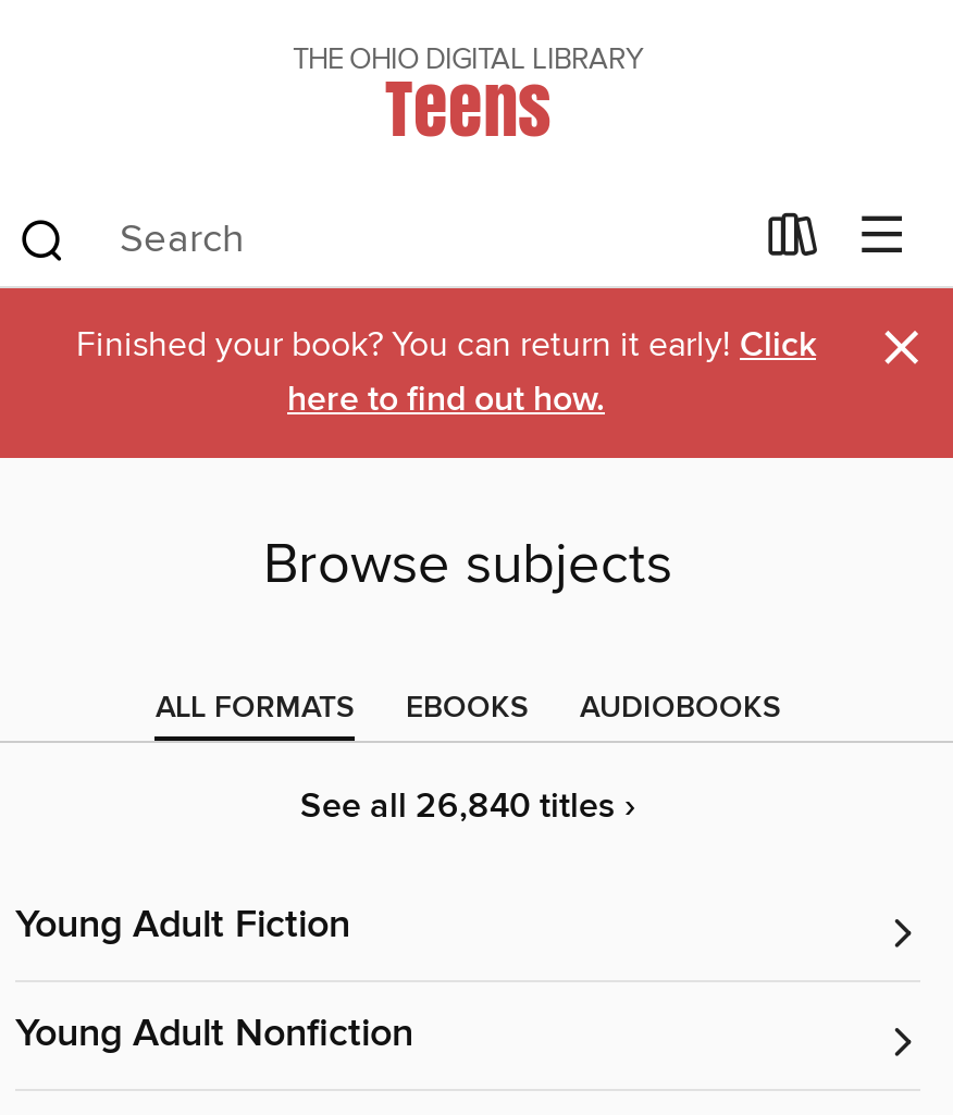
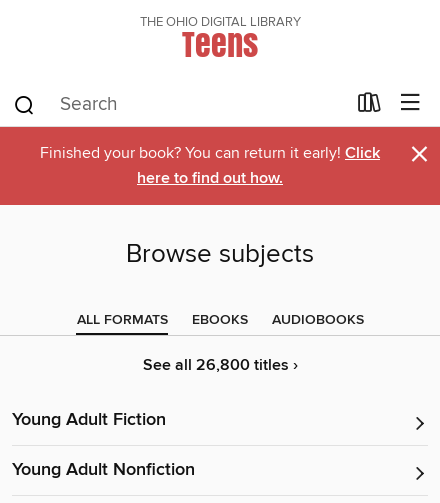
[300,784,635,830] See all 26,840 titles › -> [142,355,297,376] See all 26,800 titles ›

